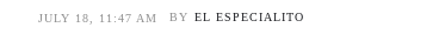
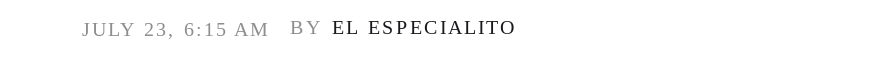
[38,11,304,25] JULY 18, 11:47 AM BY EL ESPECIALITO -> [82,16,516,40] JULY 23, 6:15 AM BY EL ESPECIALITO

